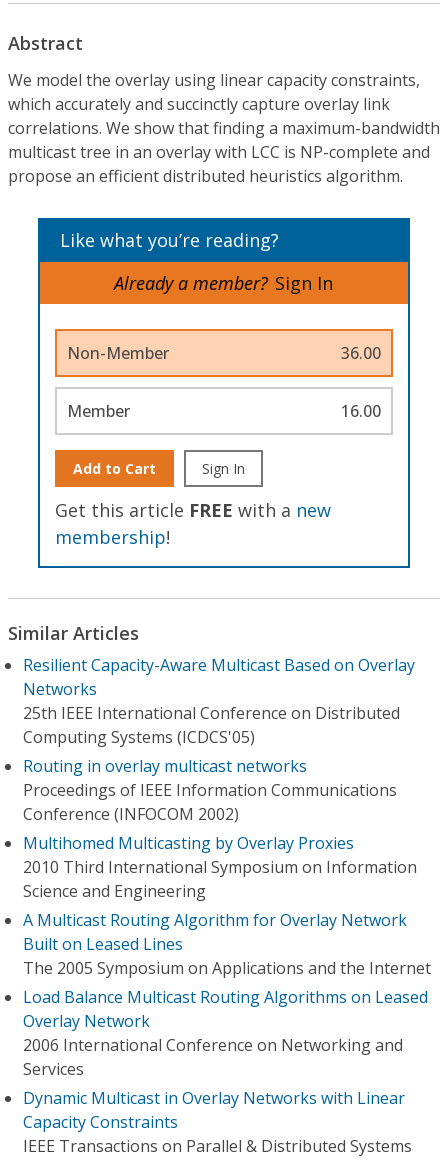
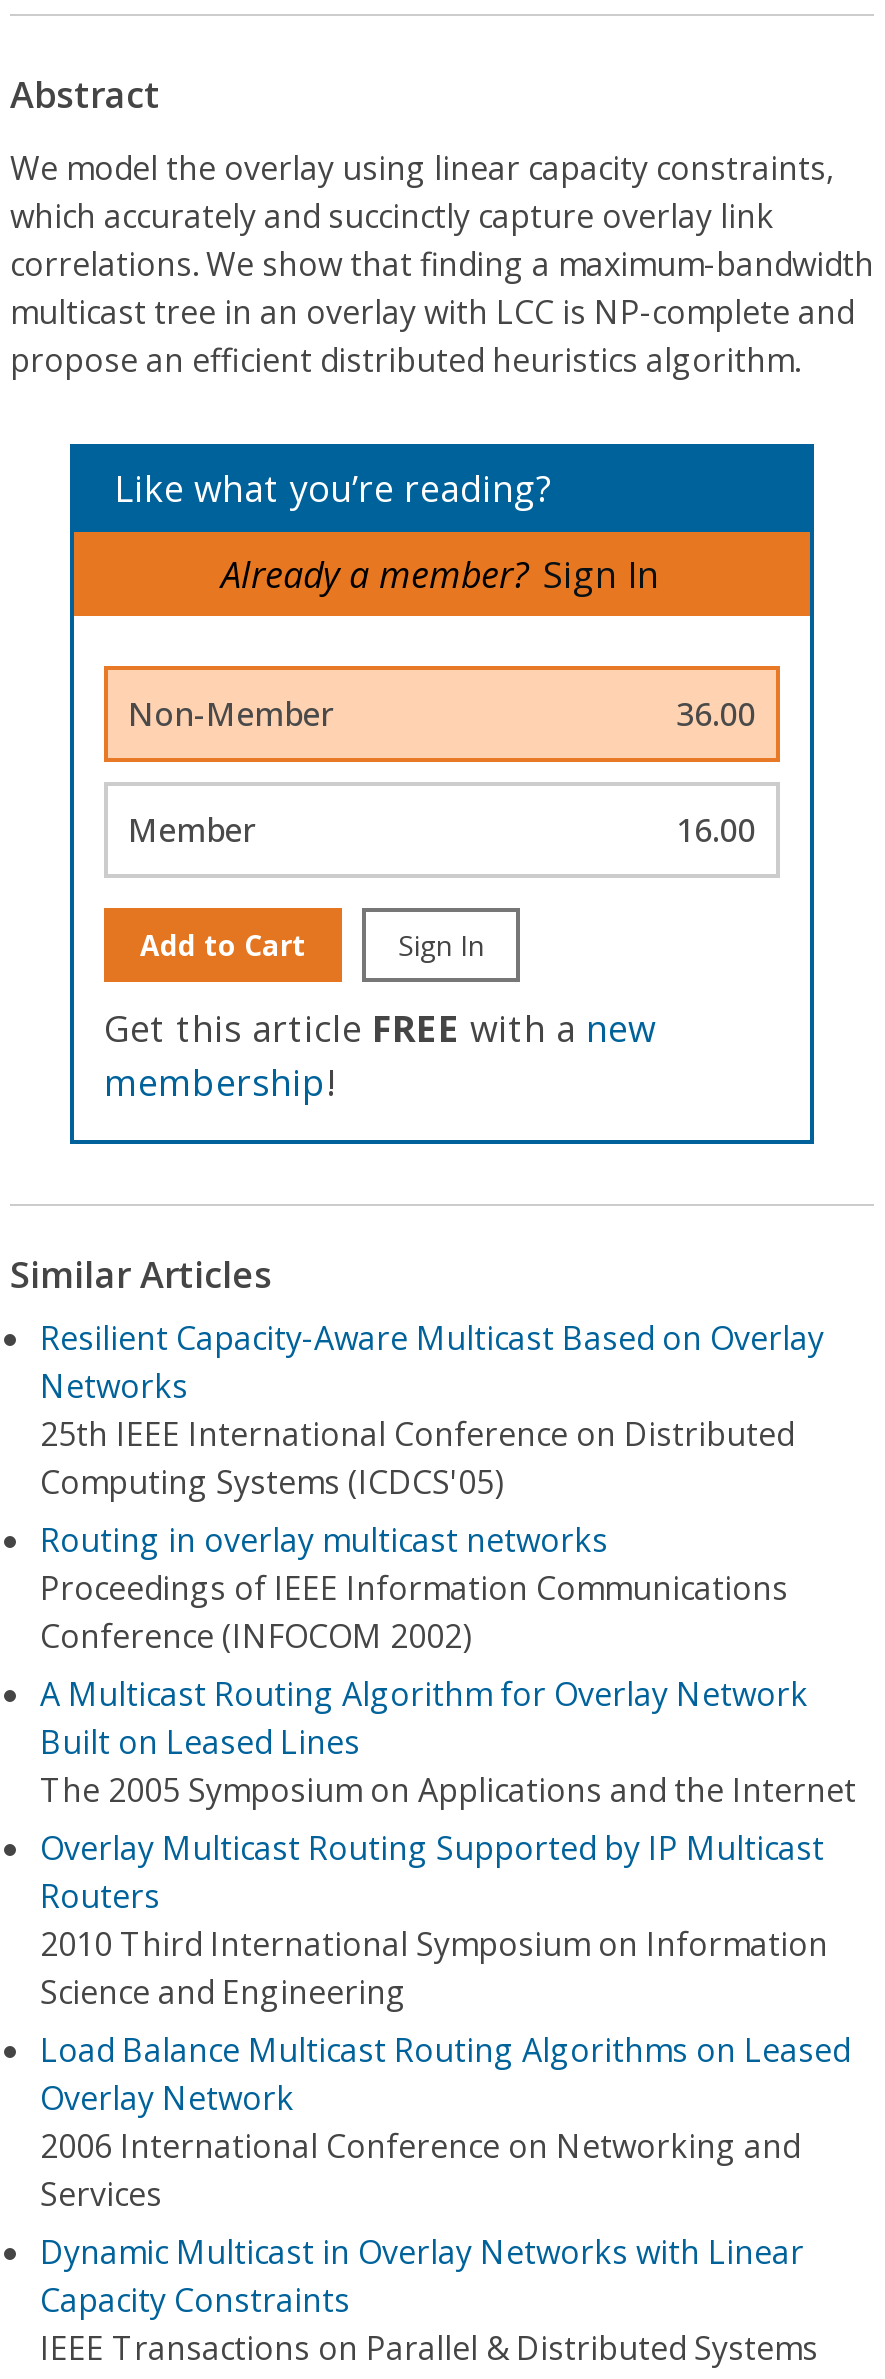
[23,832,354,854] Multihomed Multicasting by Overlay Proxies -> none
moved [23,856,417,902] -> [40,1922,828,2014]: 2010 Third International Symposium on Information | Science and Engineering
moved [23,909,431,979] -> [40,1672,856,1812]: A Multicast Routing Algorithm for Overlay Network | Built on Leased Lines | The 2005 Symposium on Applications and the Internet
none -> [40,1826,824,1918] Overlay Multicast Routing Supported by IP Multicast | Routers

